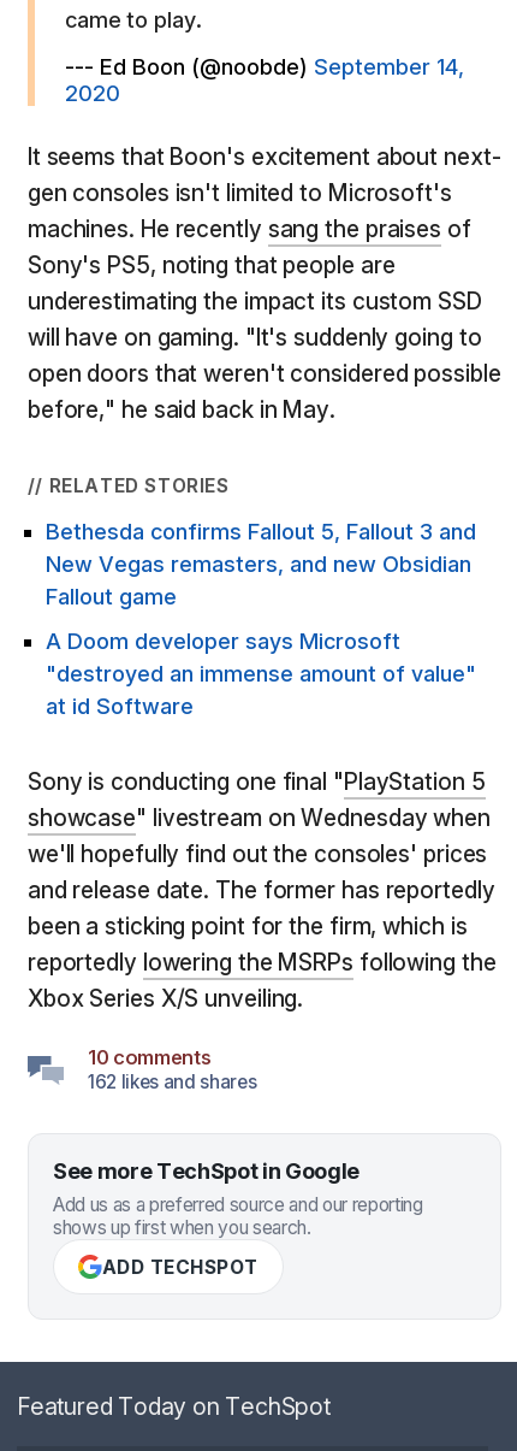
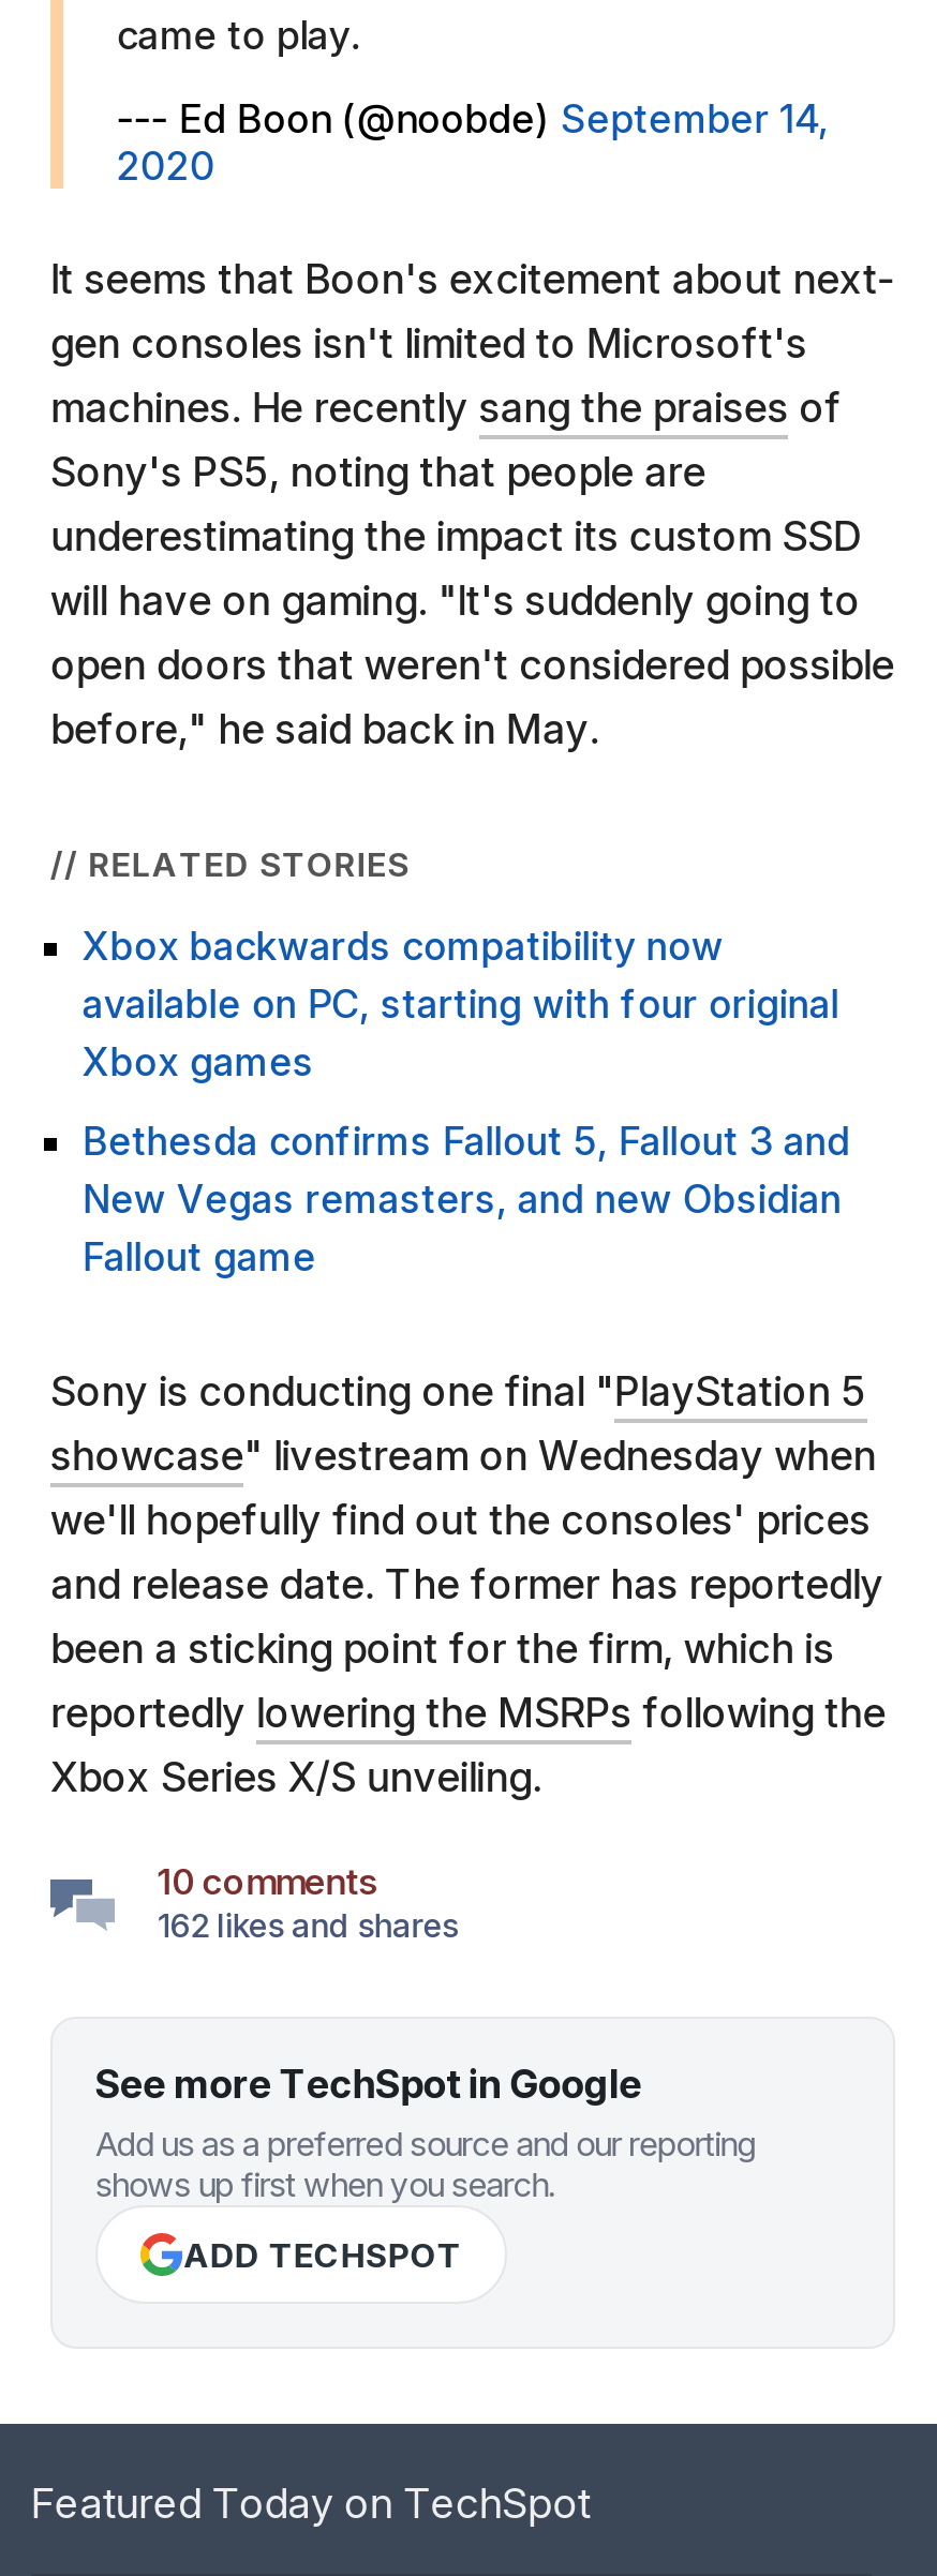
none -> [82,924,839,1084] Xbox backwards compatibility now | available on PC, starting with four original | Xbox games
moved [46,519,476,609] -> [82,1119,850,1279]: Bethesda confirms Fallout 5, Fallout 3 and | New Vegas remasters, and new Obsidian | Fallout game
[46,629,476,719] A Doom developer says Microsoft | "destroyed an immense amount of value" | at id Software -> none

